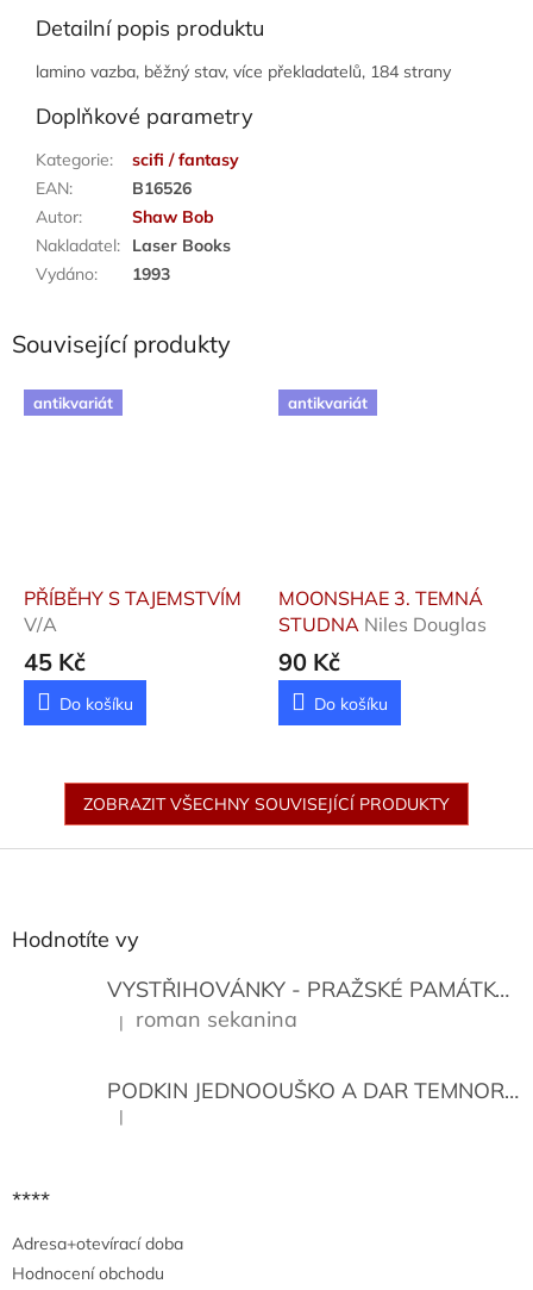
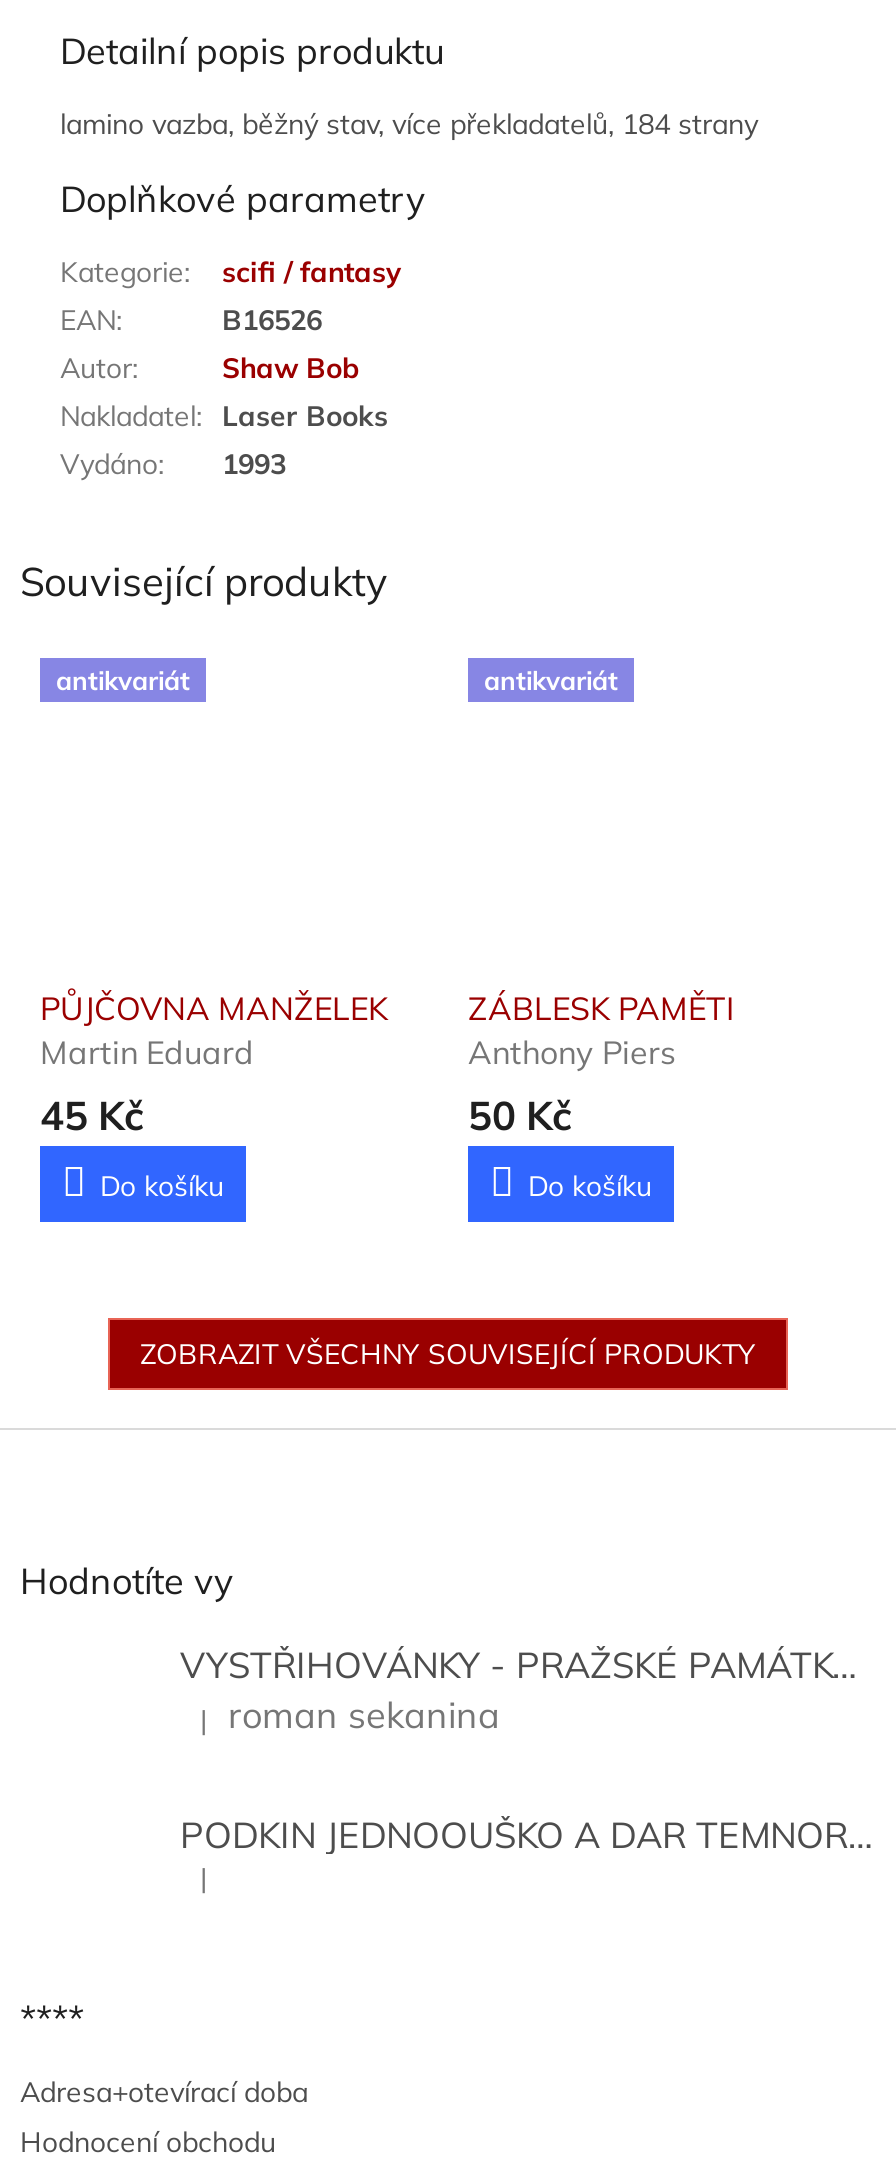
[24,587,242,637] PŘÍBĚHY S TAJEMSTVÍM | V/A -> [40,989,388,1073] PŮJČOVNA MANŽELEK | Martin Eduard
[278,587,487,677] MOONSHAE 3. TEMNÁ | STUDNA Niles Douglas | 90 Kč -> [468,989,734,1141] ZÁBLESK PAMĚTI | Anthony Piers | 50 Kč

